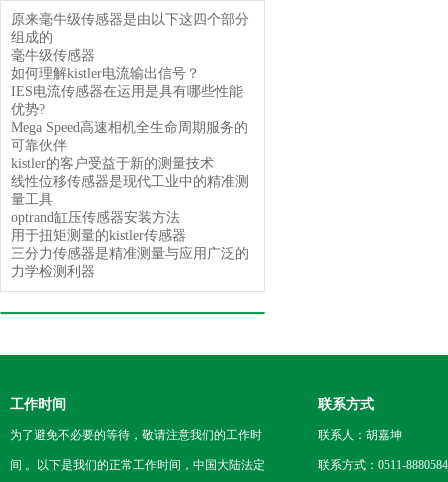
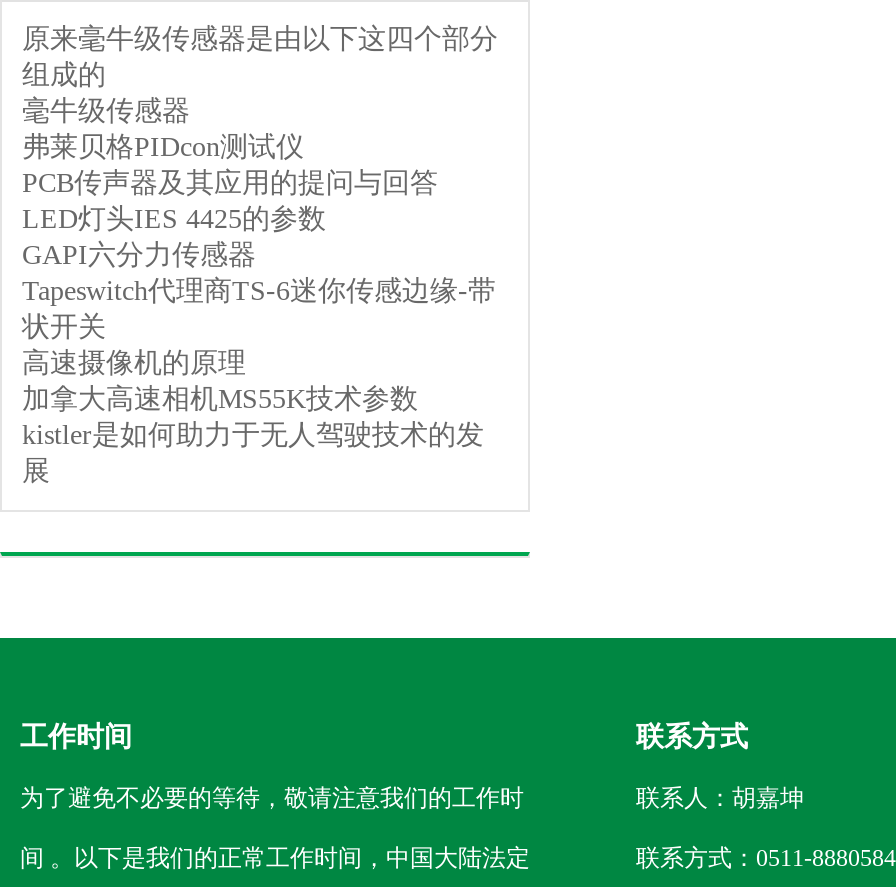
[11,66,249,279] 如何理解kistler电流输出信号？ | IES电流传感器在运用是具有哪些性能 | 优势? | Mega Speed高速相机全生命周期服务的 | 可靠伙伴 | kistler的客户受益于新的测量技术 | 线性位移传感器是现代工业中的精准测 | 量工具 | optrand缸压传感器安装方法 | 用于扭矩测量的kistler传感器 | 三分力传感器是精准测量与应用广泛的 | 力学检测利器 -> [22,132,496,486] 弗莱贝格PIDcon测试仪 | PCB传声器及其应用的提问与回答 | LED灯头IES 4425的参数 | GAPI六分力传感器 | Tapeswitch代理商TS-6迷你传感边缘-带 | 状开关 | 高速摄像机的原理 | 加拿大高速相机MS55K技术参数 | kistler是如何助力于无人驾驶技术的发 | 展

